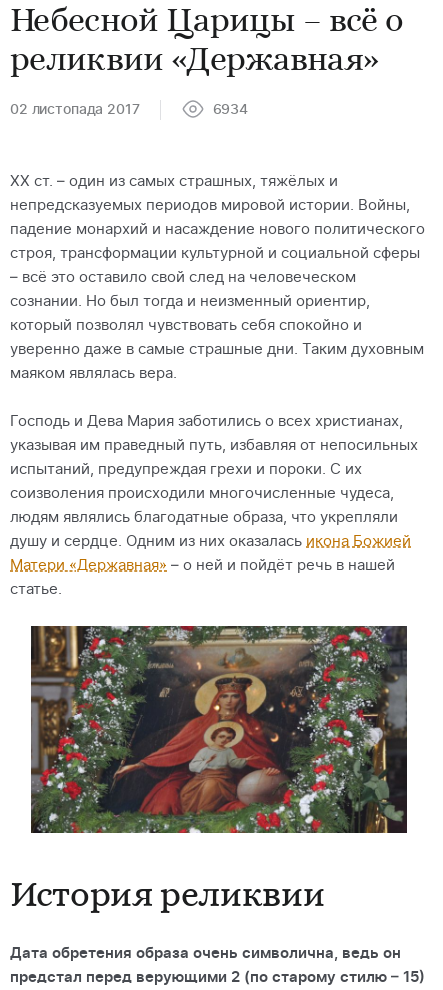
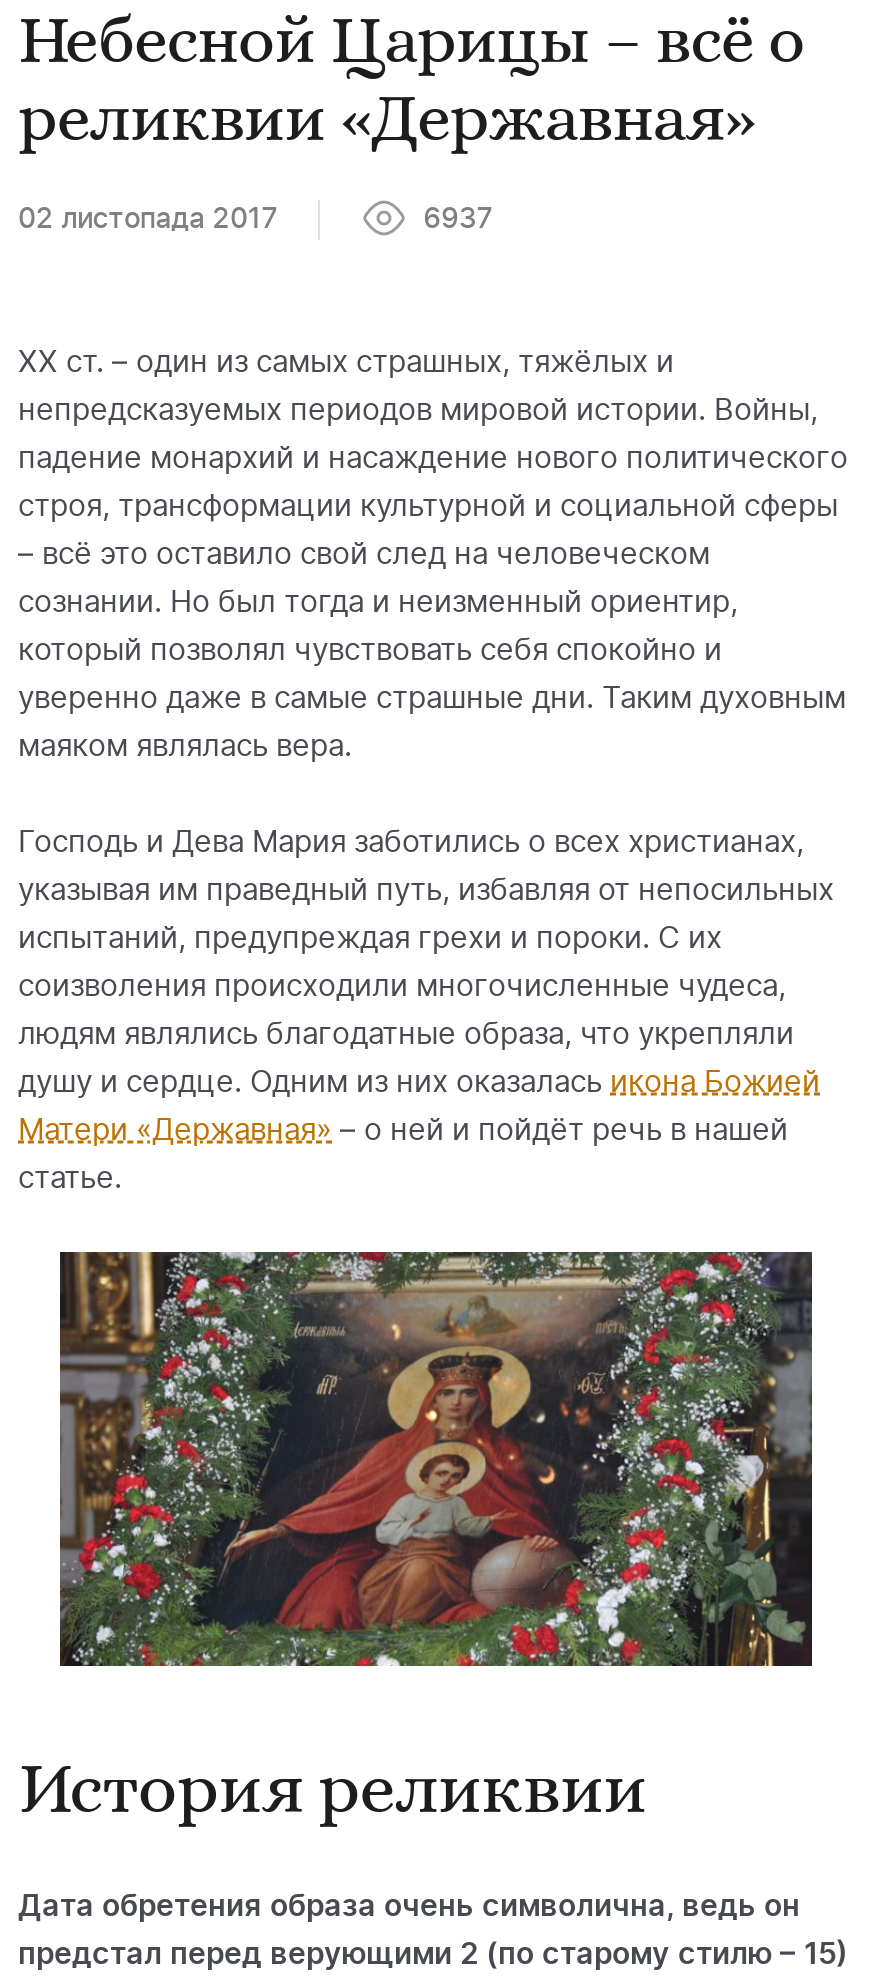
[213,102,248,116] 6934 -> [423,205,492,233] 6937

